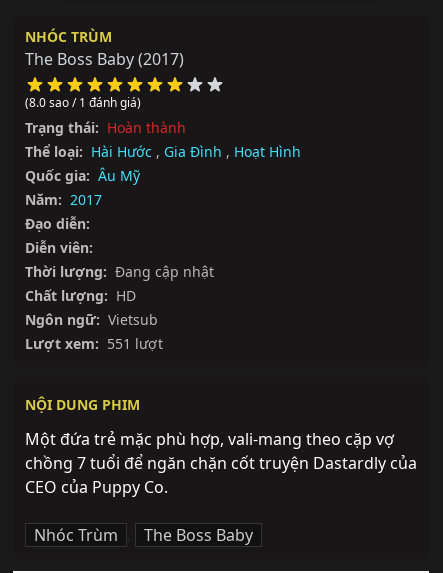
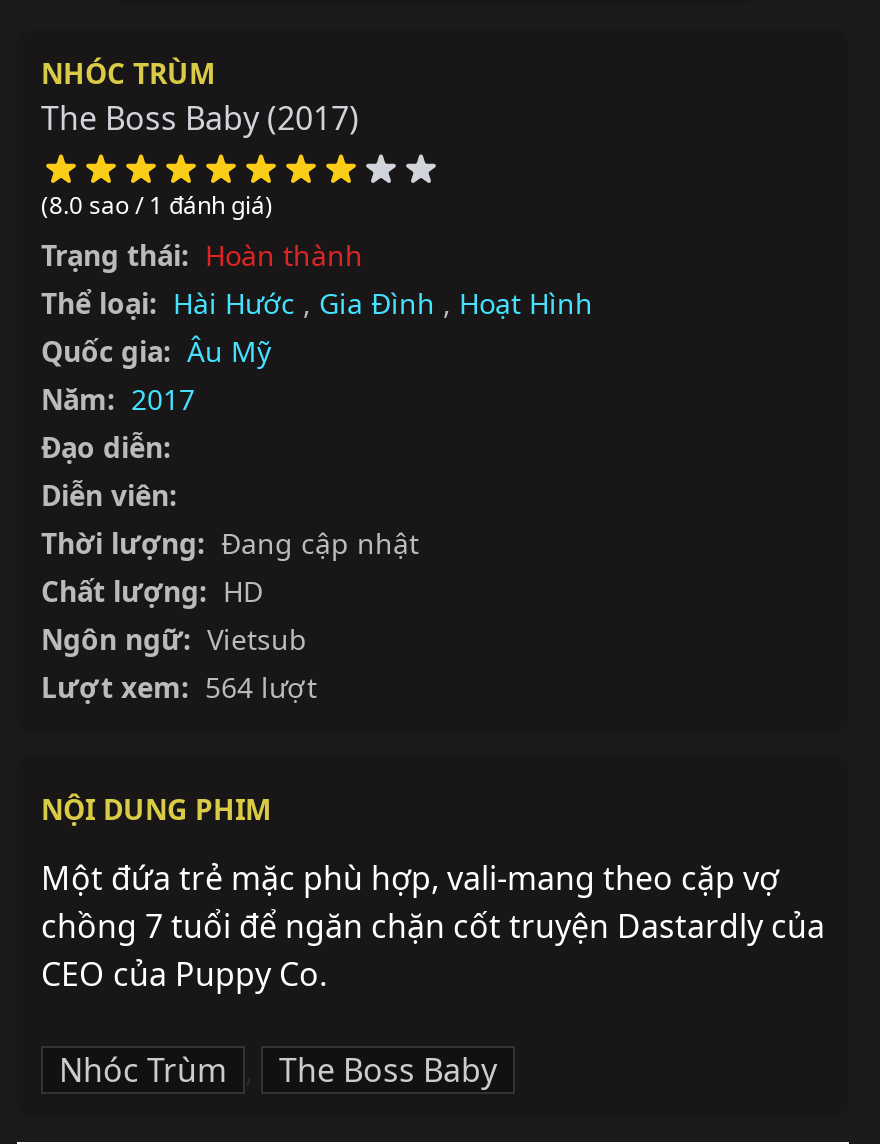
[25,334,163,353] Lượt xem: 551 lượt -> [41,668,317,706] Lượt xem: 564 lượt

